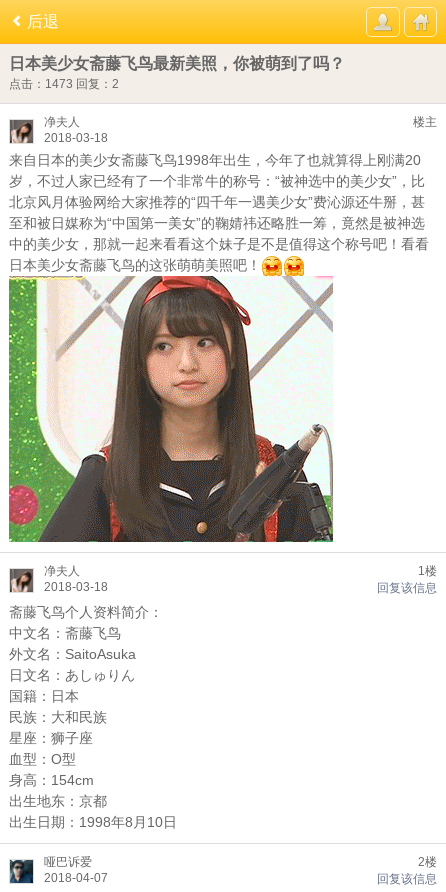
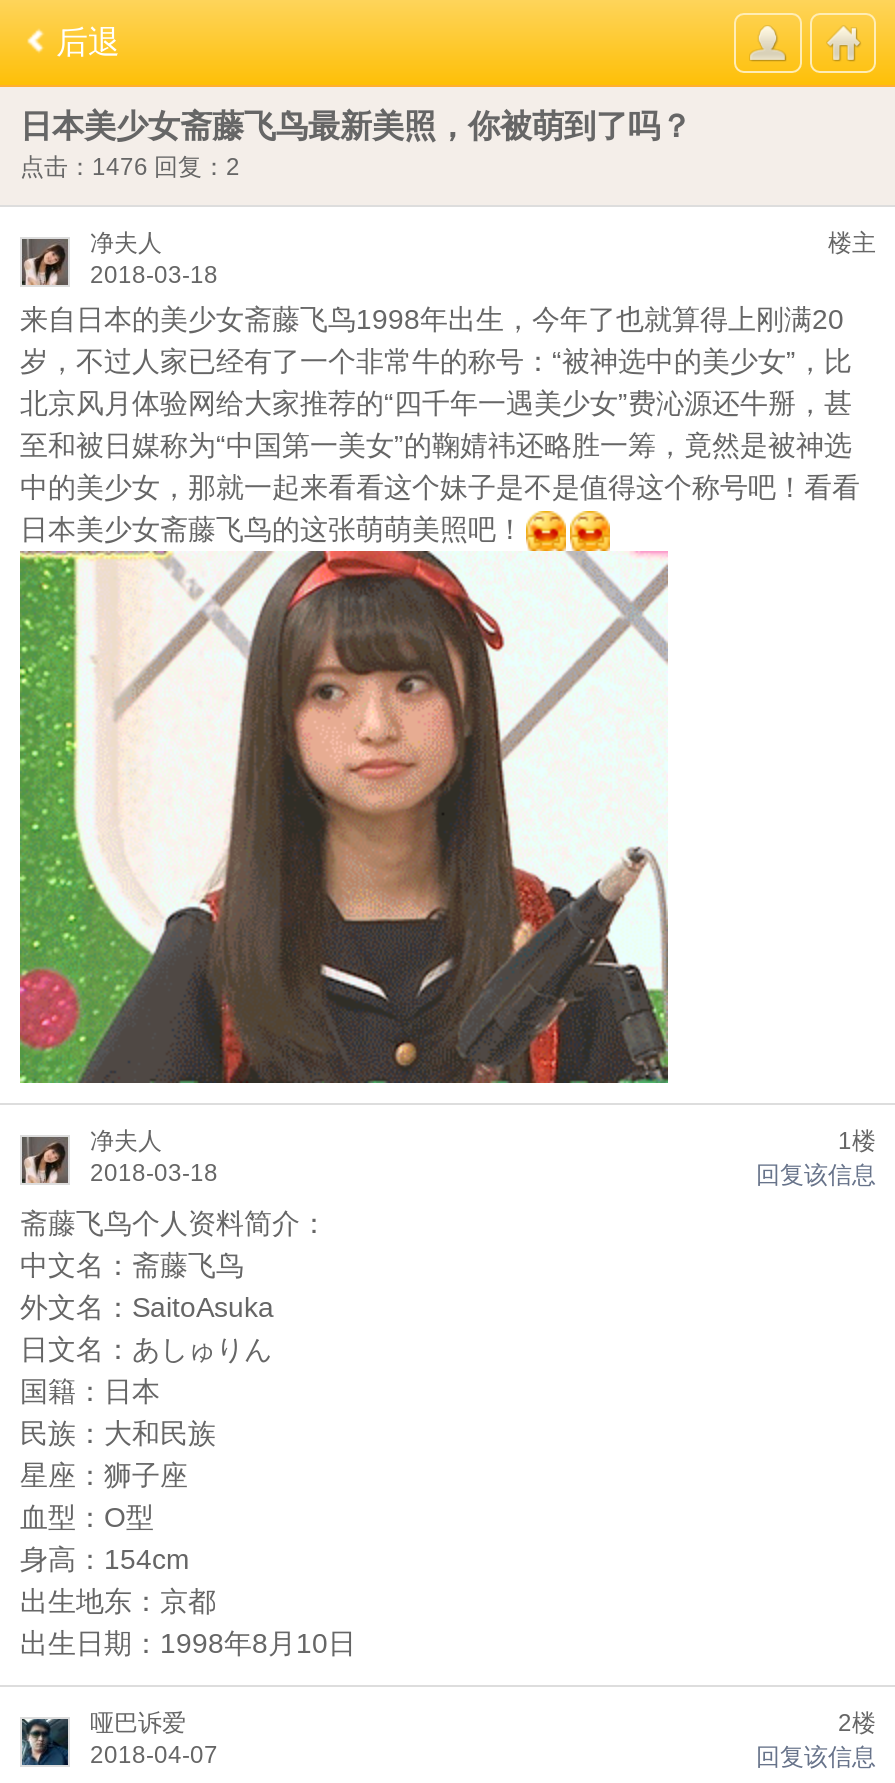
[9,77,119,91] 点击：1473 回复：2 -> [20,153,240,181] 点击：1476 回复：2

